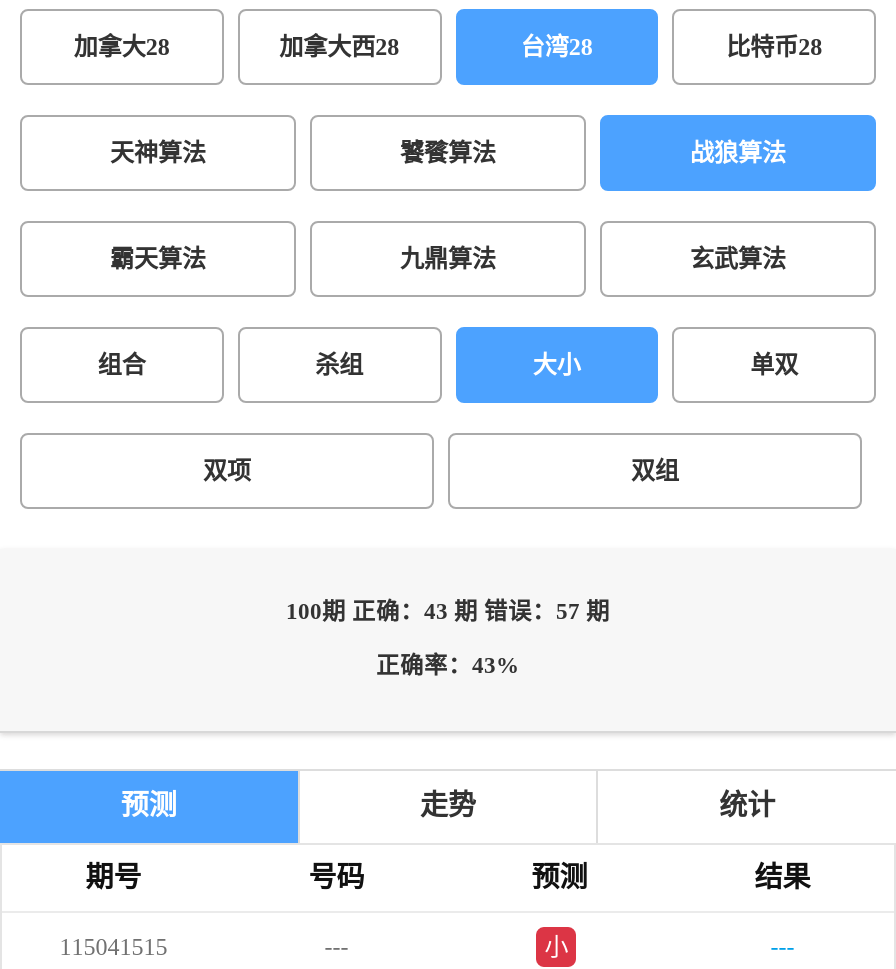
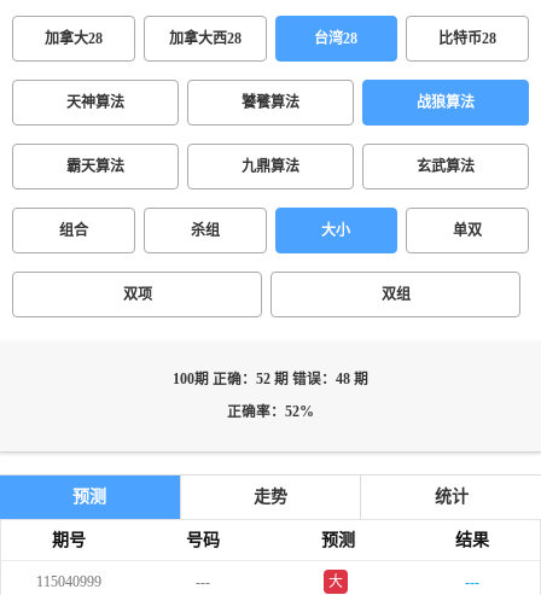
[286,599,610,625] 100期 正确：43 期 错误：57 期 -> [173,372,368,387] 100期 正确：52 期 错误：48 期
[376,653,520,679] 正确率：43% -> [227,404,314,420] 正确率：52%
[60,933,168,961] 115041515 -> [36,573,101,590] 115040999
[544,933,568,961] 小 -> [329,573,343,590] 大

